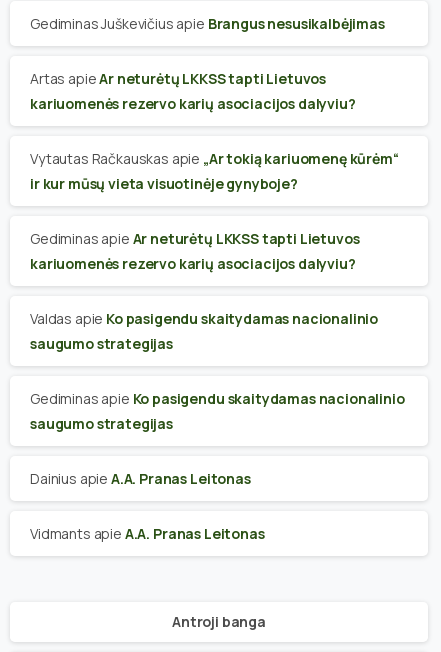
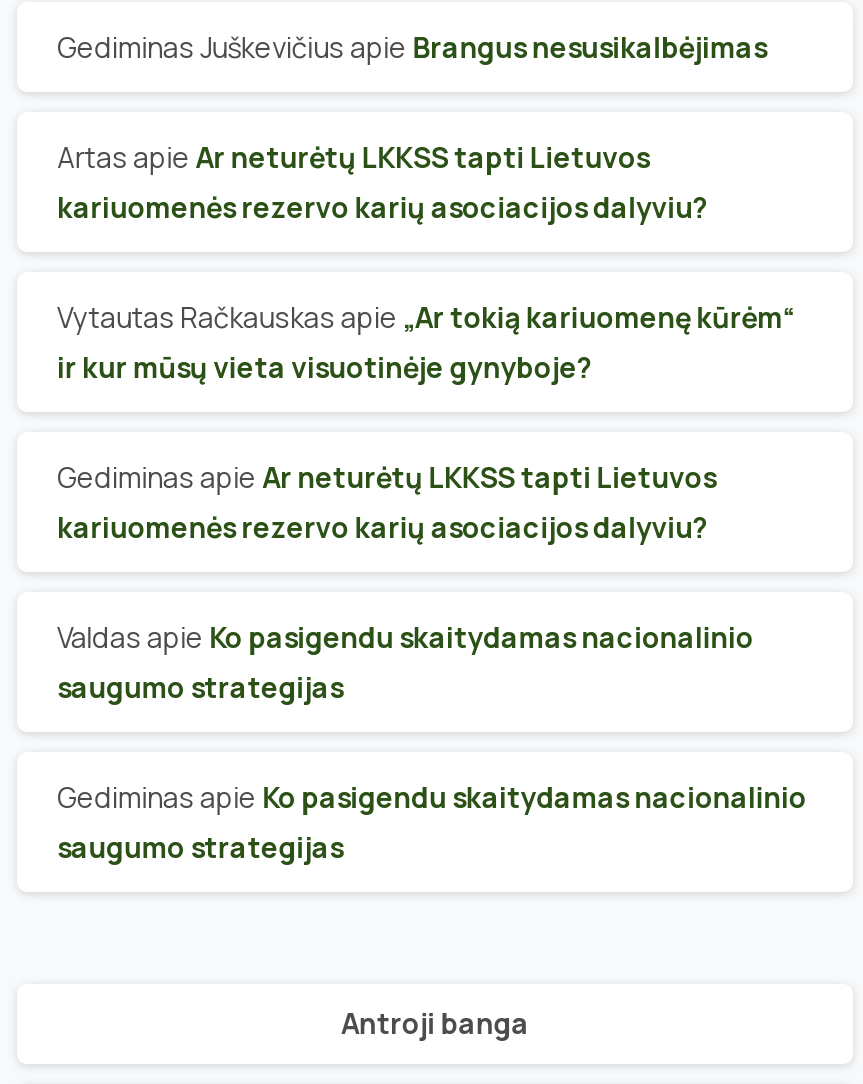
[30,469,265,543] Dainius apie A.A. Pranas Leitonas | Vidmants apie A.A. Pranas Leitonas -> none

